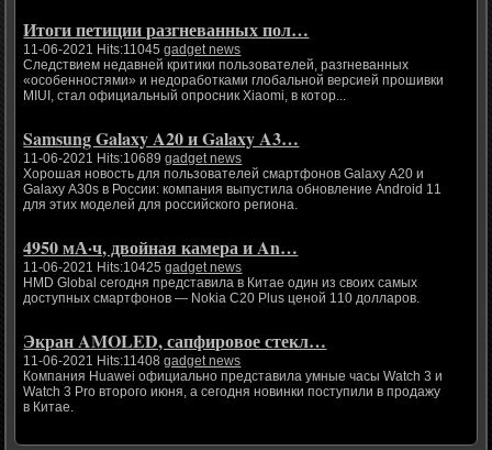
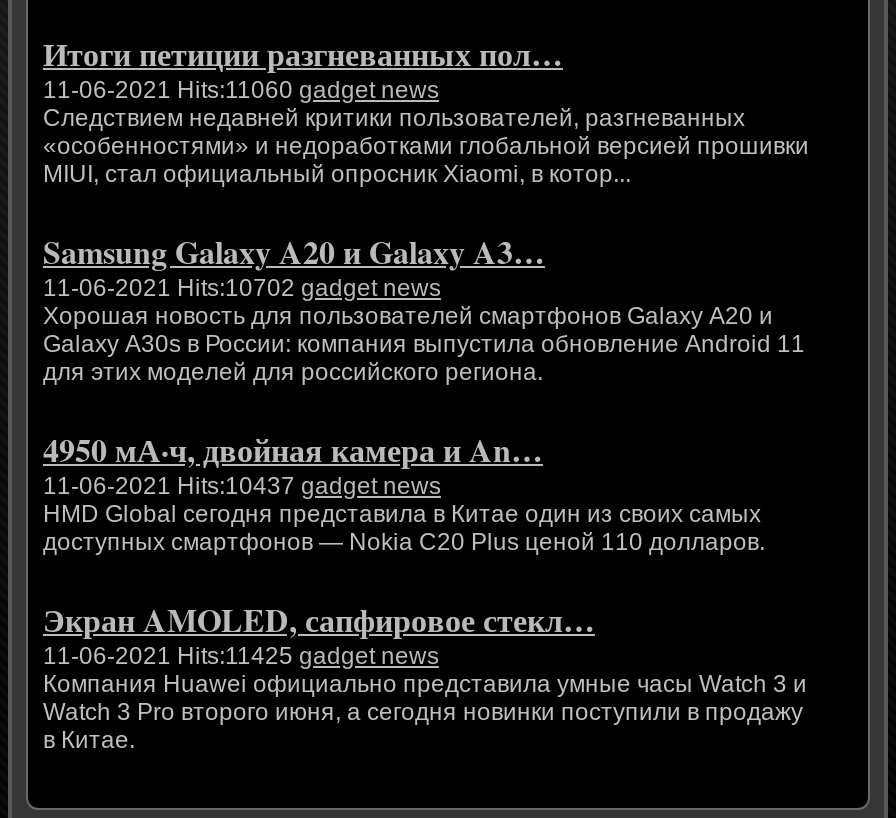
[24,42,241,58] 11-06-2021 Hits:11045 gadget news -> [43,77,439,105] 11-06-2021 Hits:11060 gadget news
[24,151,242,167] 11-06-2021 Hits:10689 gadget news -> [43,275,441,303] 11-06-2021 Hits:10702 gadget news
[24,260,242,276] 11-06-2021 Hits:10425 gadget news -> [43,473,441,501] 11-06-2021 Hits:10437 gadget news
[24,354,241,369] 11-06-2021 Hits:11408 gadget news -> [43,643,439,671] 11-06-2021 Hits:11425 gadget news

